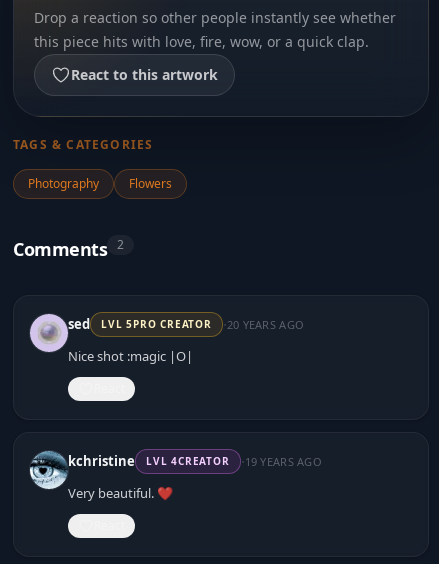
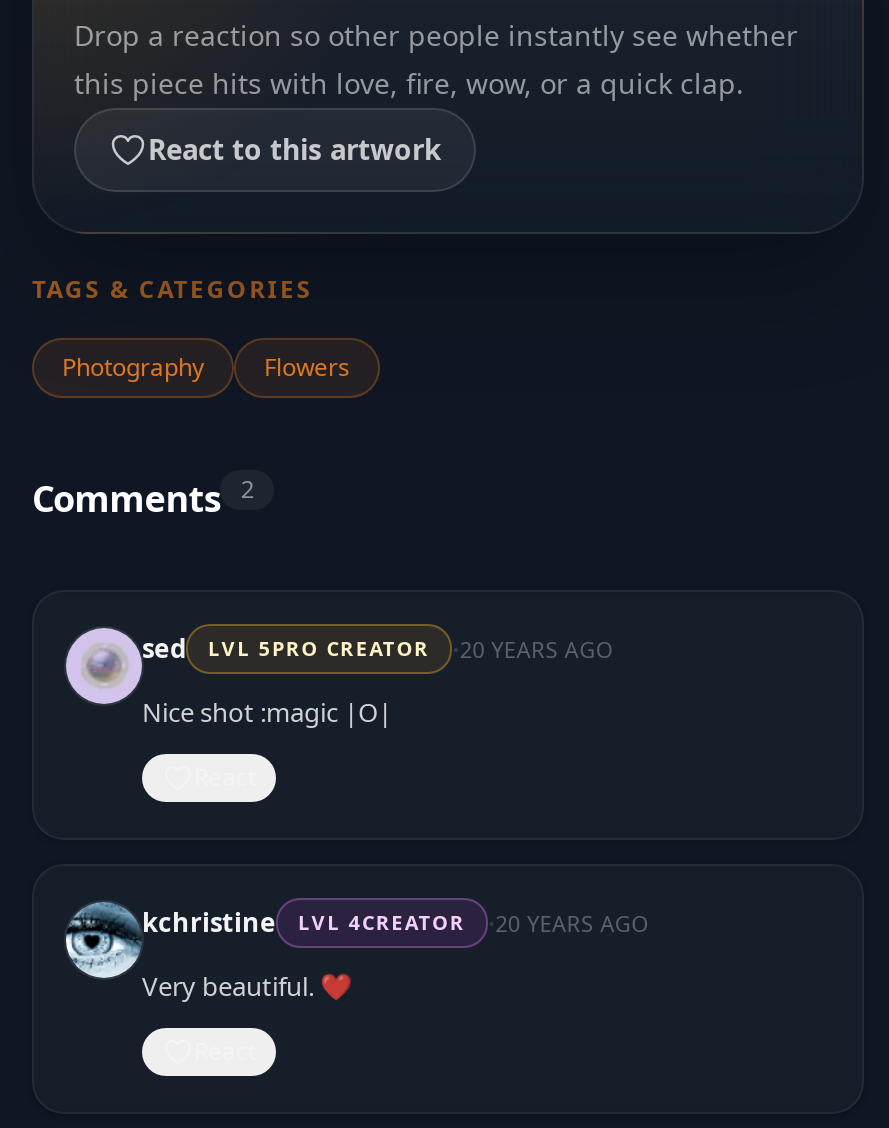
[68,450,322,472] kchristine LVL 4CREATOR ·19 YEARS AGO -> [142,901,650,945] kchristine LVL 4CREATOR ·20 YEARS AGO

